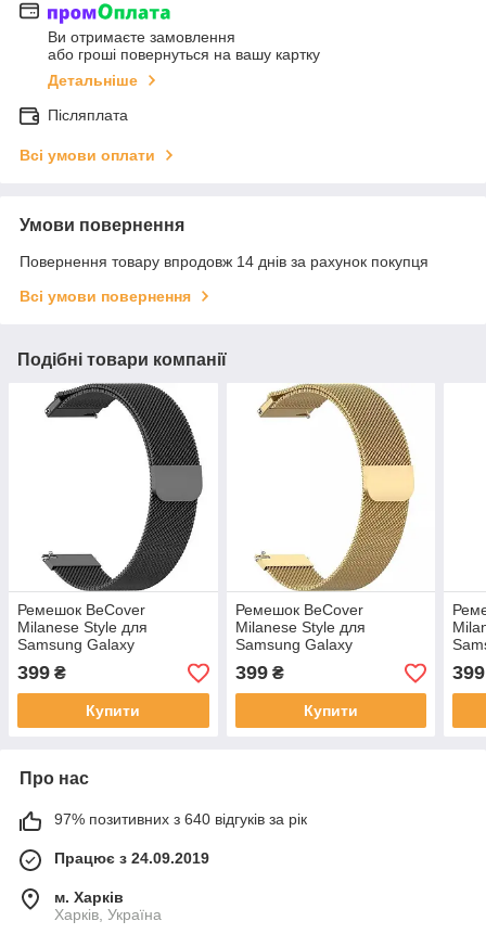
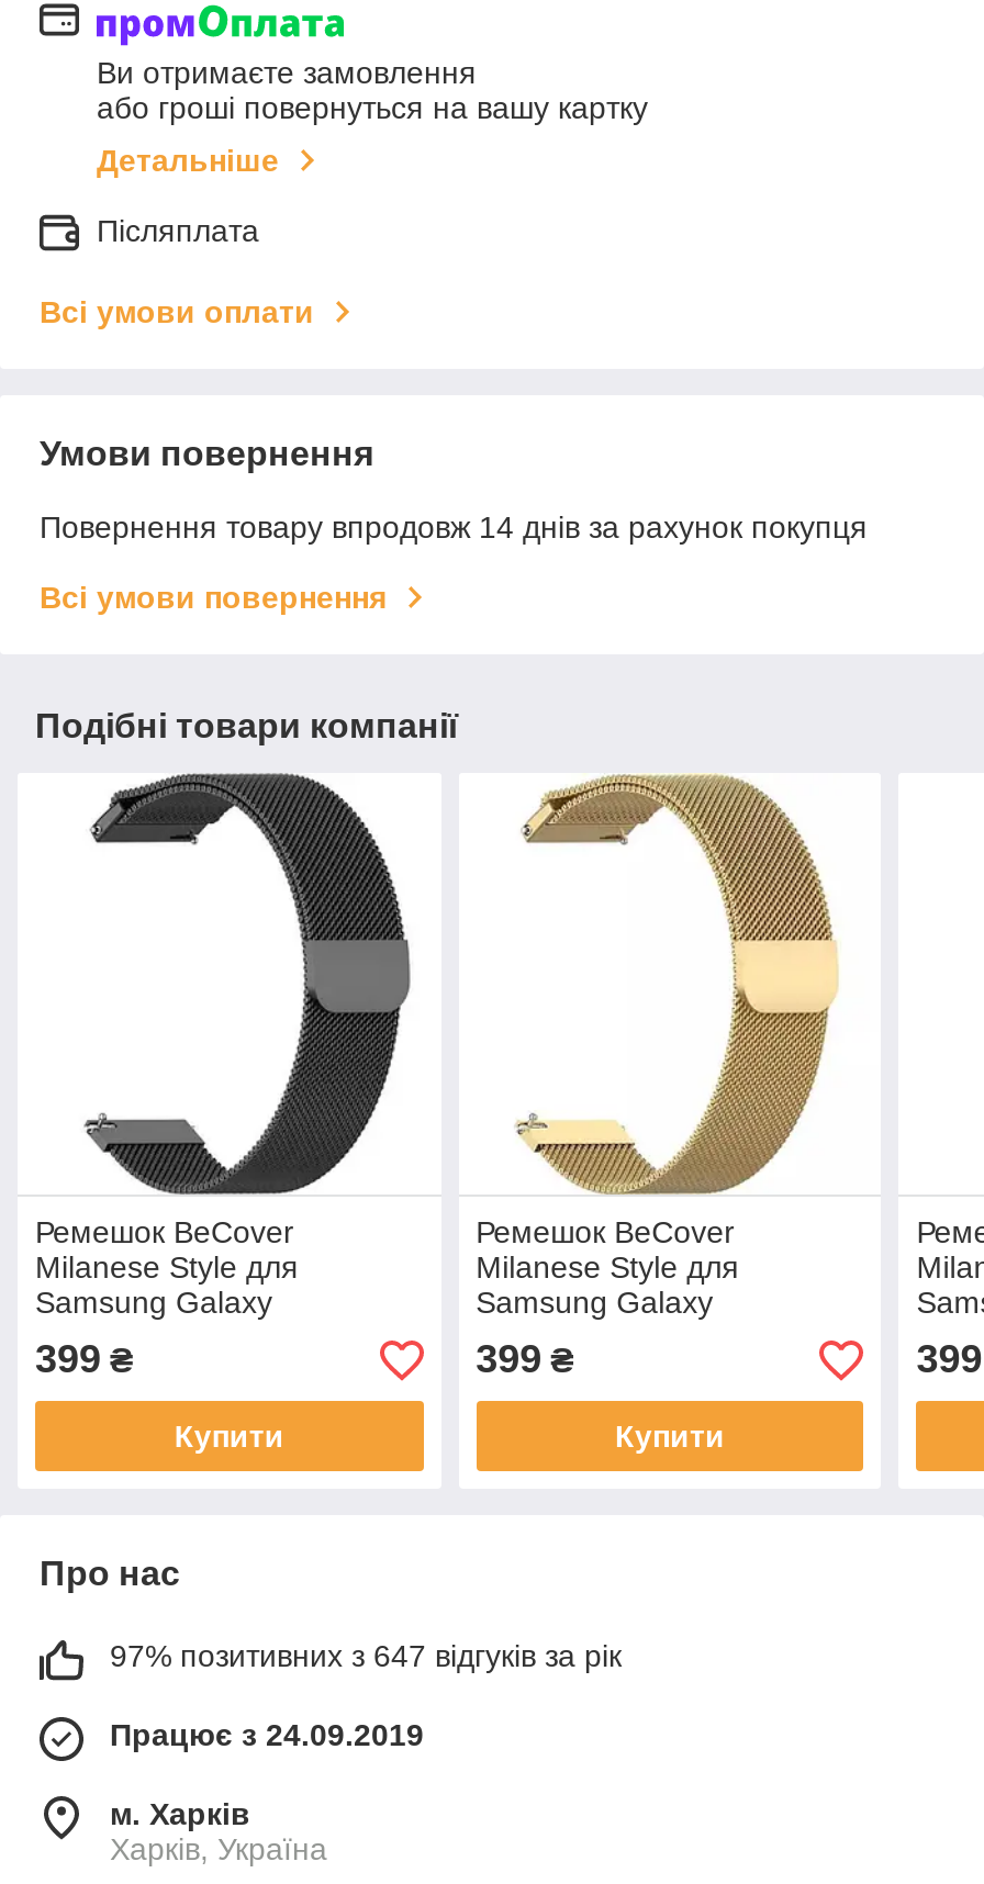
[54,811,307,828] 97% позитивних з 640 відгуків за рік -> [110,1639,622,1674] 97% позитивних з 647 відгуків за рік

